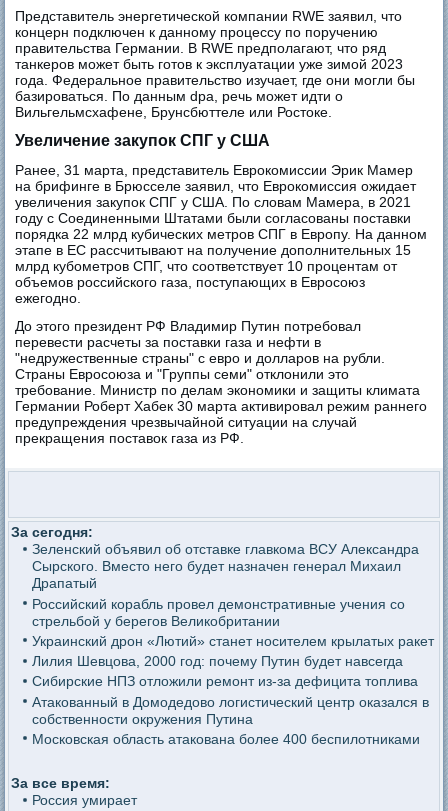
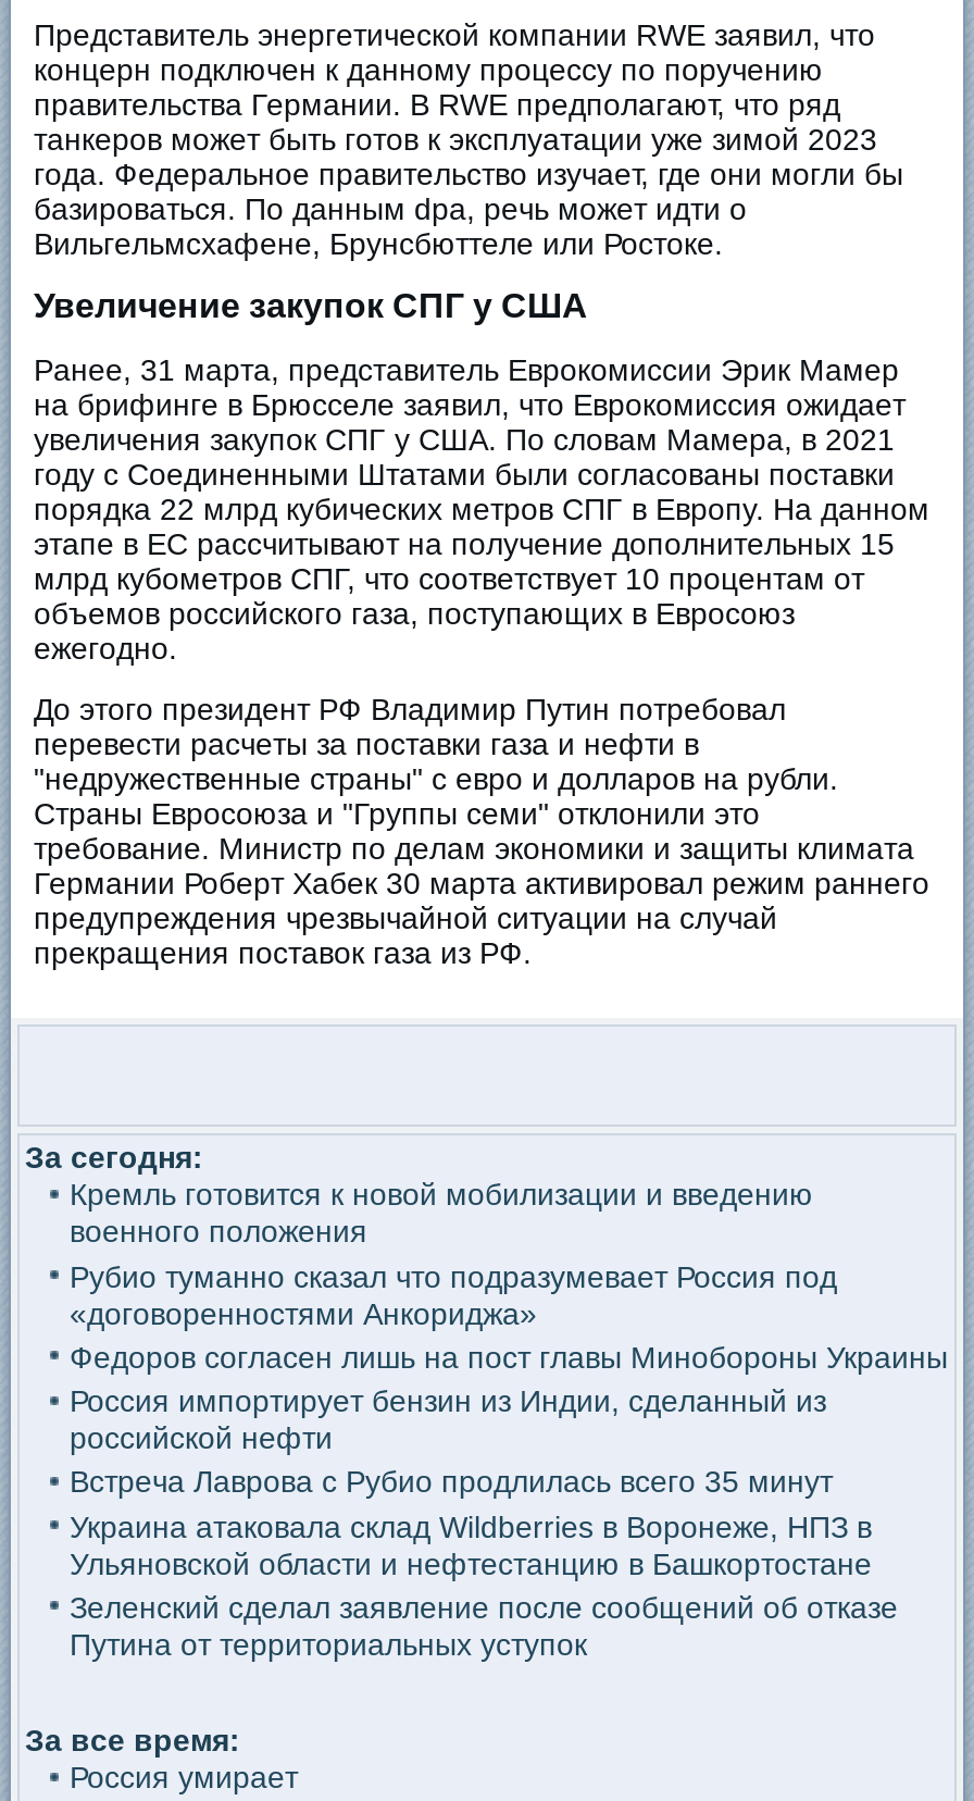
[32,541,434,747] Зеленский объявил об отставке главкома ВСУ Александра | Сырского. Вместо него будет назначен генерал Михаил | Драпатый | Российский корабль провел демонстративные учения со | стрельбой у берегов Великобритании | Украинский дрон «Лютий» станет носителем крылатых ракет | Лилия Шевцова, 2000 год: почему Путин будет навсегда | Сибирские НПЗ отложили ремонт из-за дефицита топлива | Атакованный в Домодедово логистический центр оказался в | собственности окружения Путина | Московская область атакована более 400 беспилотниками -> [70,1177,948,1661] Кремль готовится к новой мобилизации и введению | военного положения | Рубио туманно сказал что подразумевает Россия под | «договоренностями Анкориджа» | Федоров согласен лишь на пост главы Минобороны Украины | Россия импортирует бензин из Индии, сделанный из | российской нефти | Встреча Лаврова с Рубио продлилась всего 35 минут | Украина атаковала склад Wildberries в Воронеже, НПЗ в | Ульяновской области и нефтестанцию в Башкортостане | Зеленский сделал заявление после сообщений об отказе | Путина от территориальных уступок

